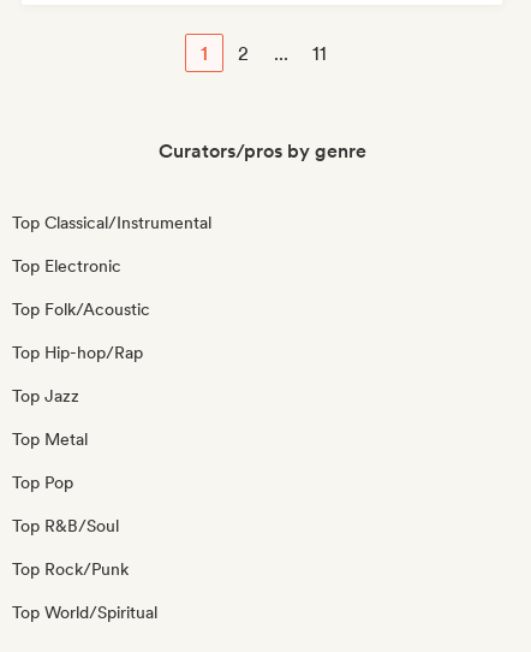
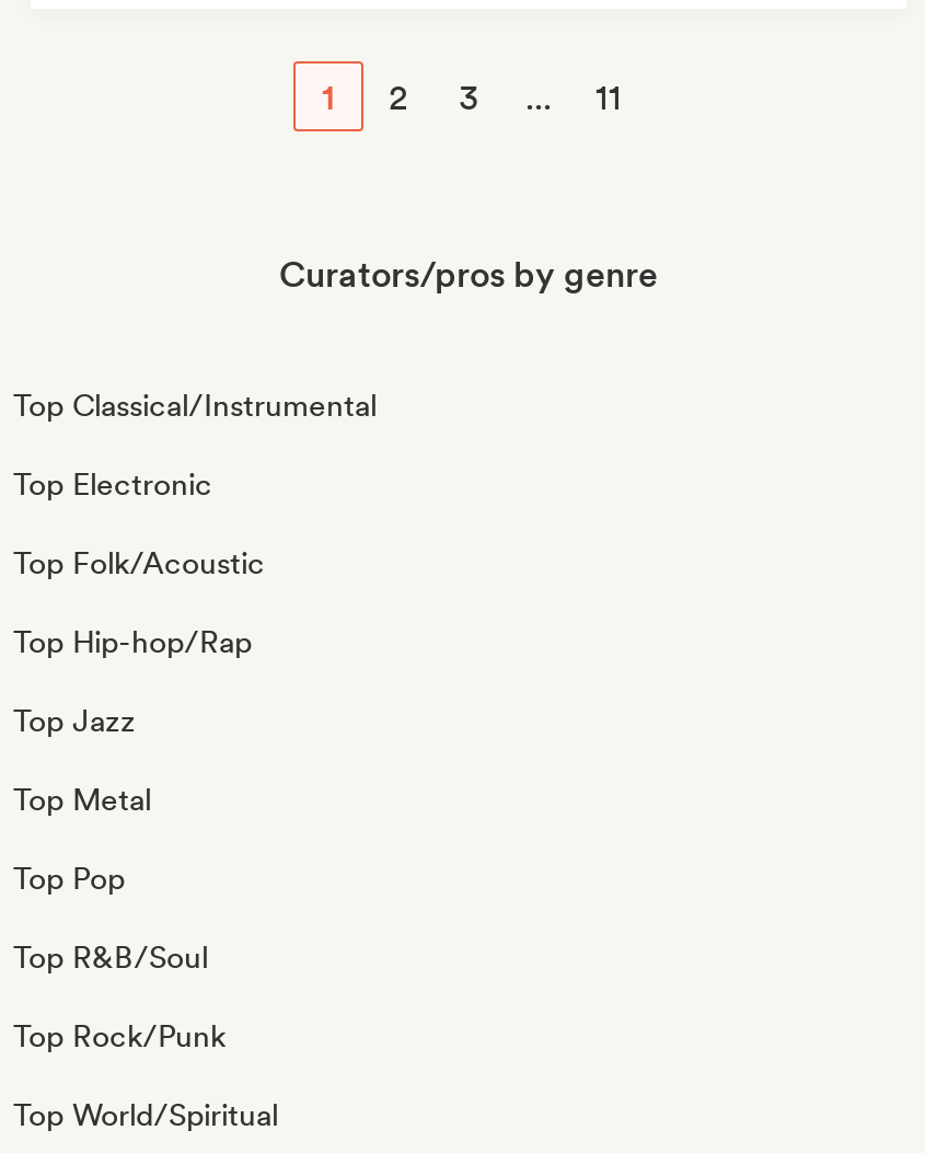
none -> [459,76,478,117] 3

